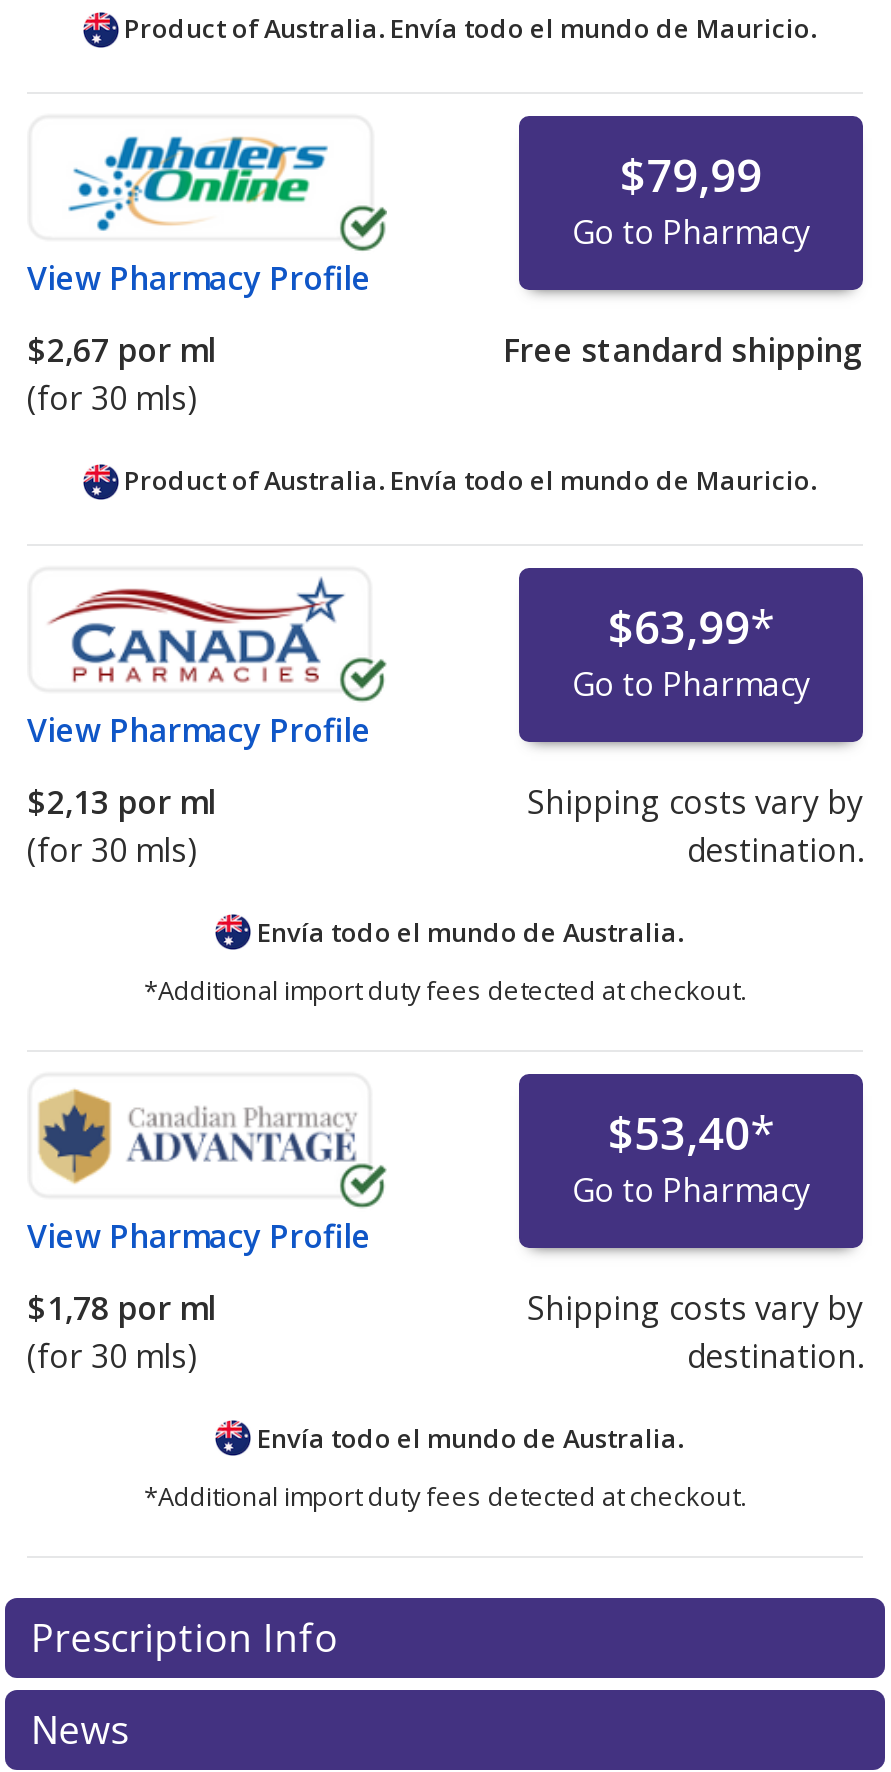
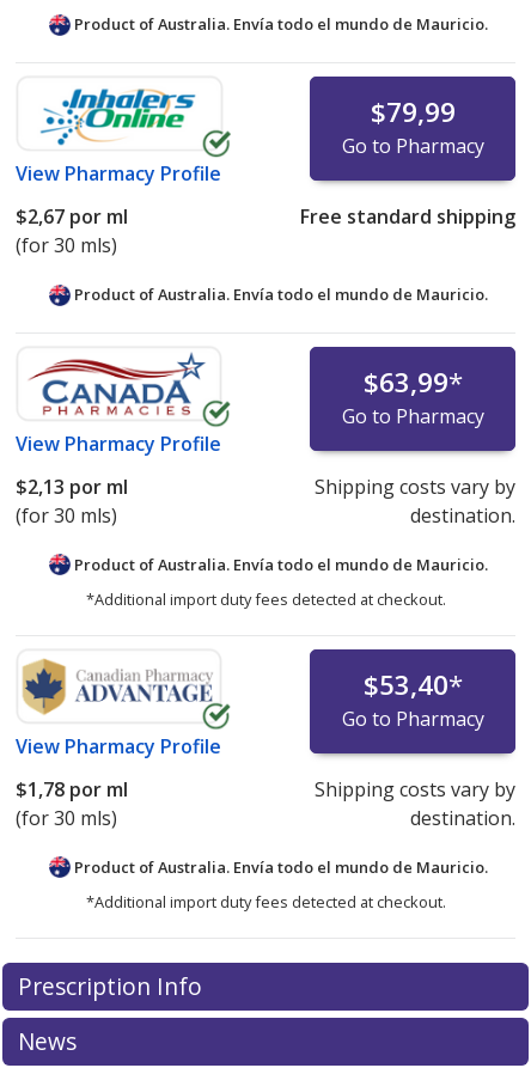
[251,914,683,950] Envía todo el mundo de Australia. -> [70,554,487,575] Product of Australia. Envía todo el mundo de Mauricio.
[251,1420,683,1456] Envía todo el mundo de Australia. -> [70,856,487,878] Product of Australia. Envía todo el mundo de Mauricio.

